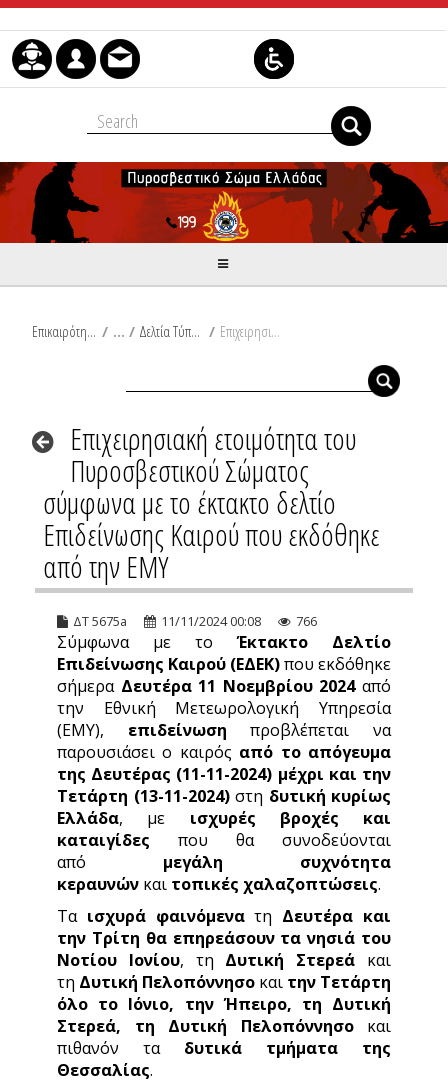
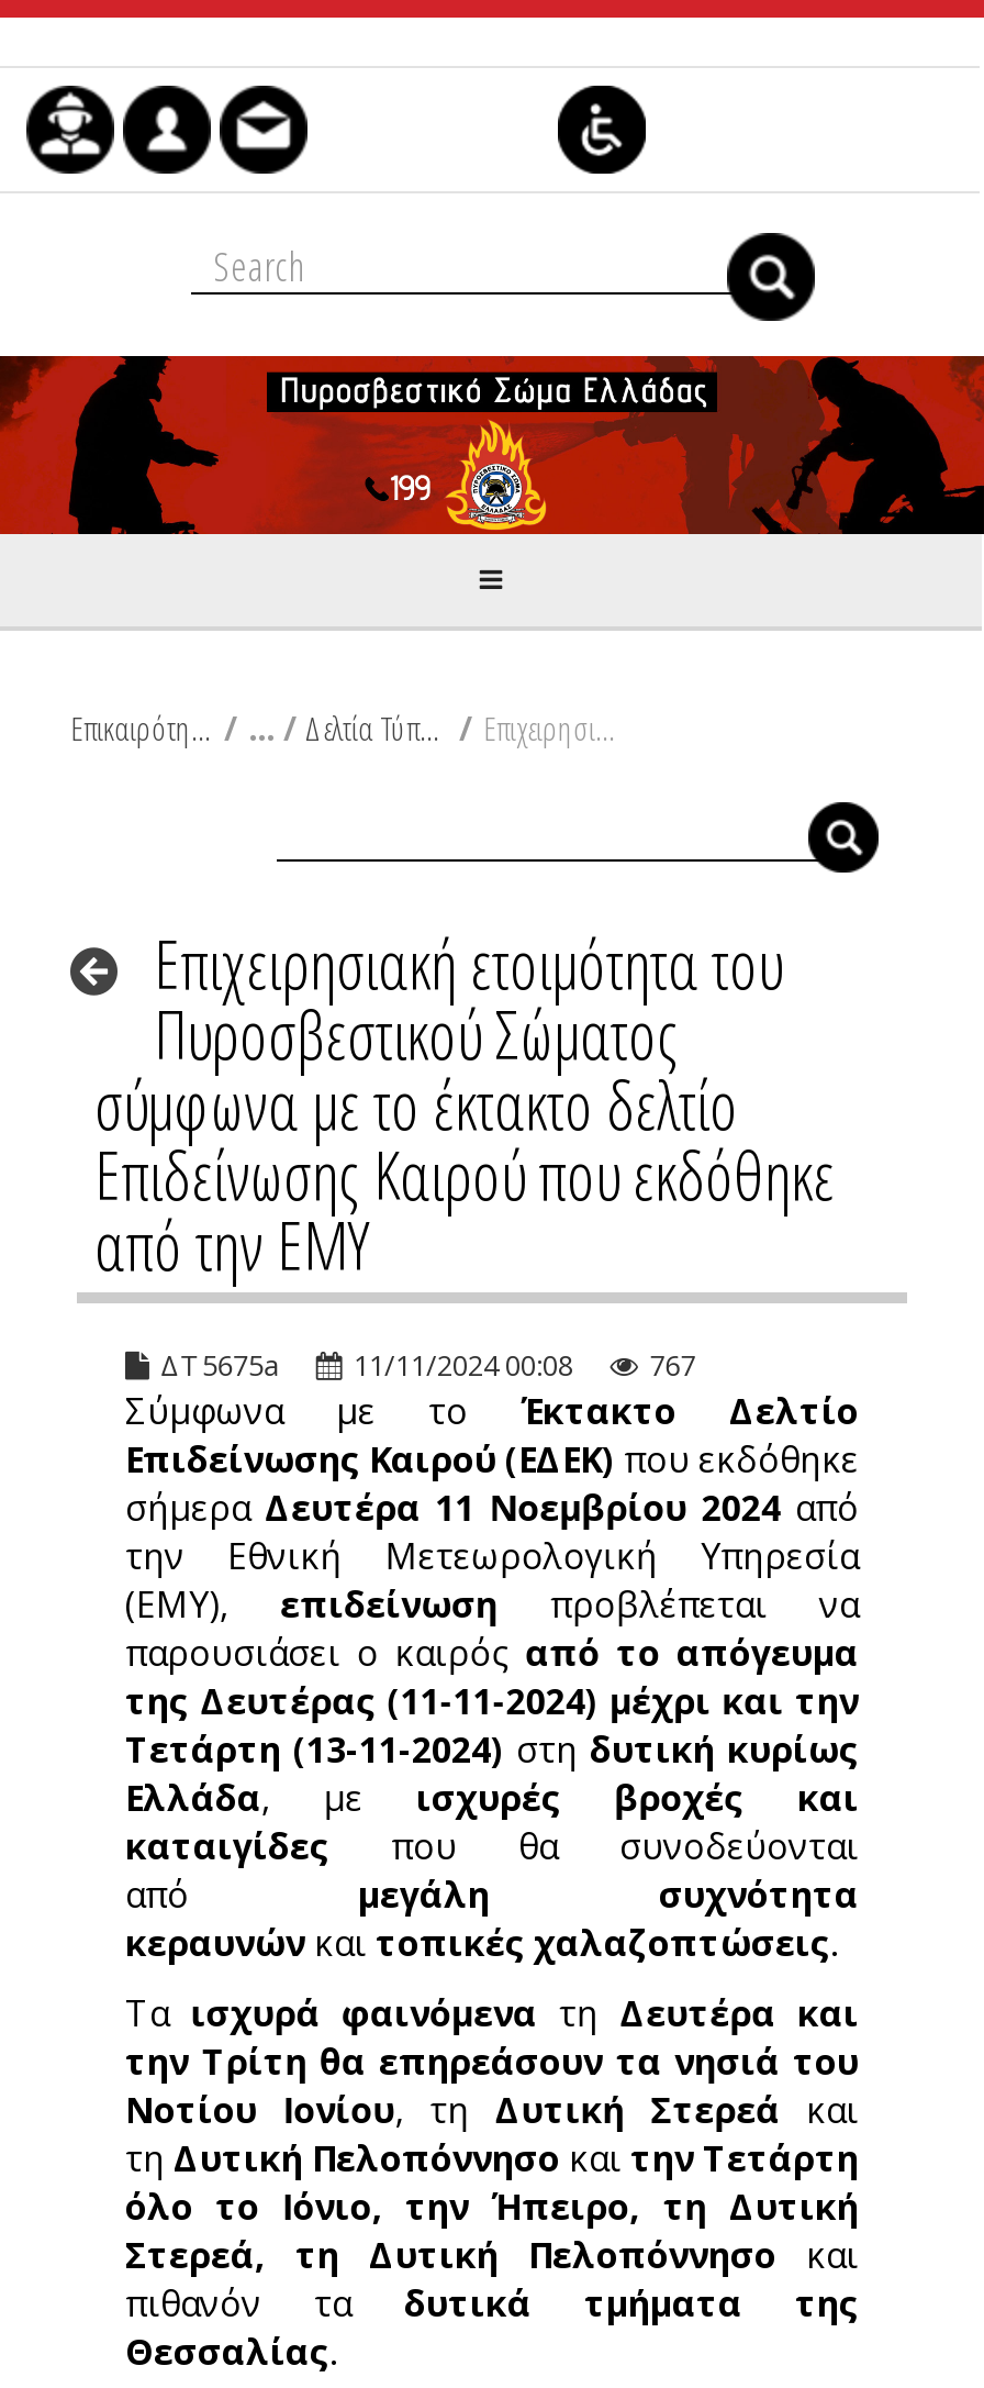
[296,612,317,630] 766 -> [650,1345,696,1385] 767

